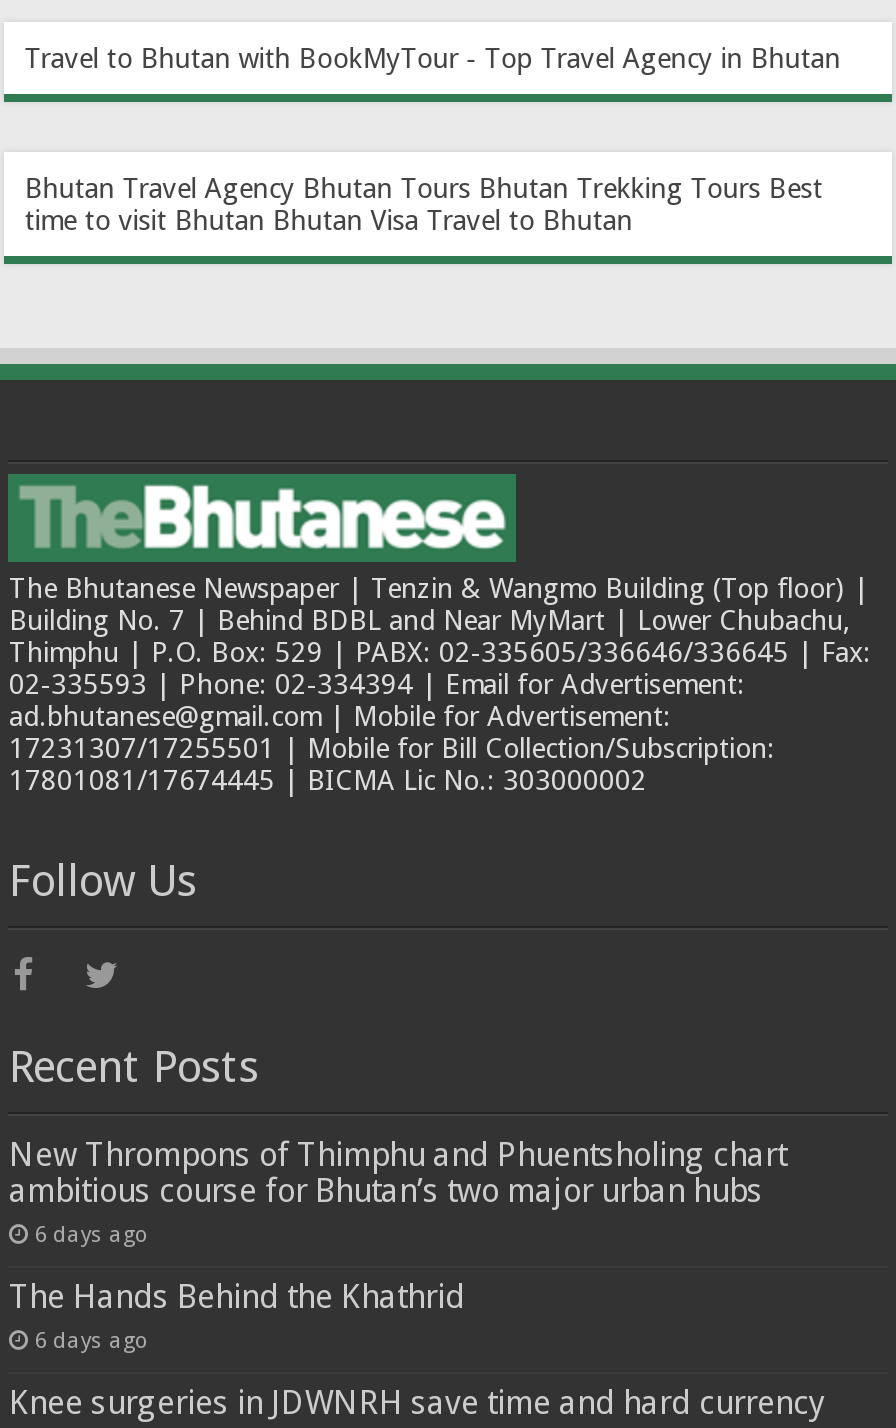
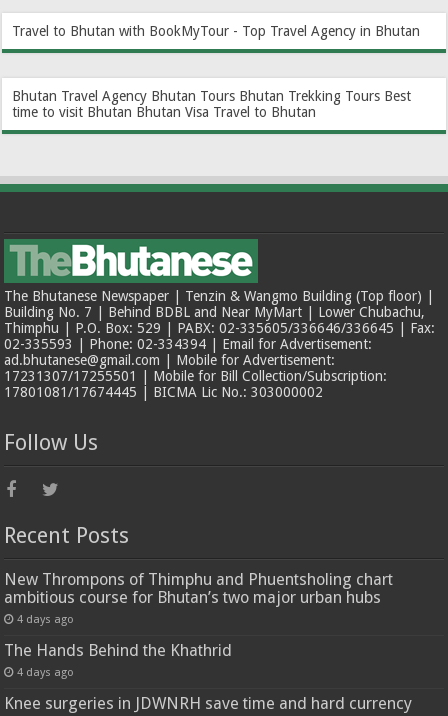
[35,1223,149,1249] 6 days ago -> [17,613,74,626] 4 days ago
[35,1329,149,1355] 6 days ago -> [17,666,74,679] 4 days ago

